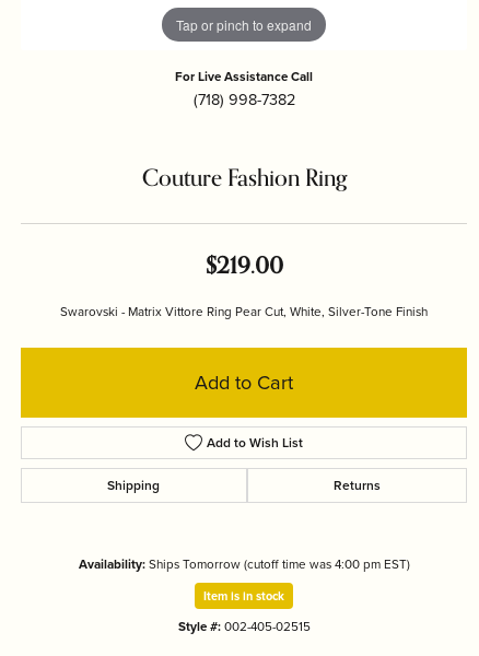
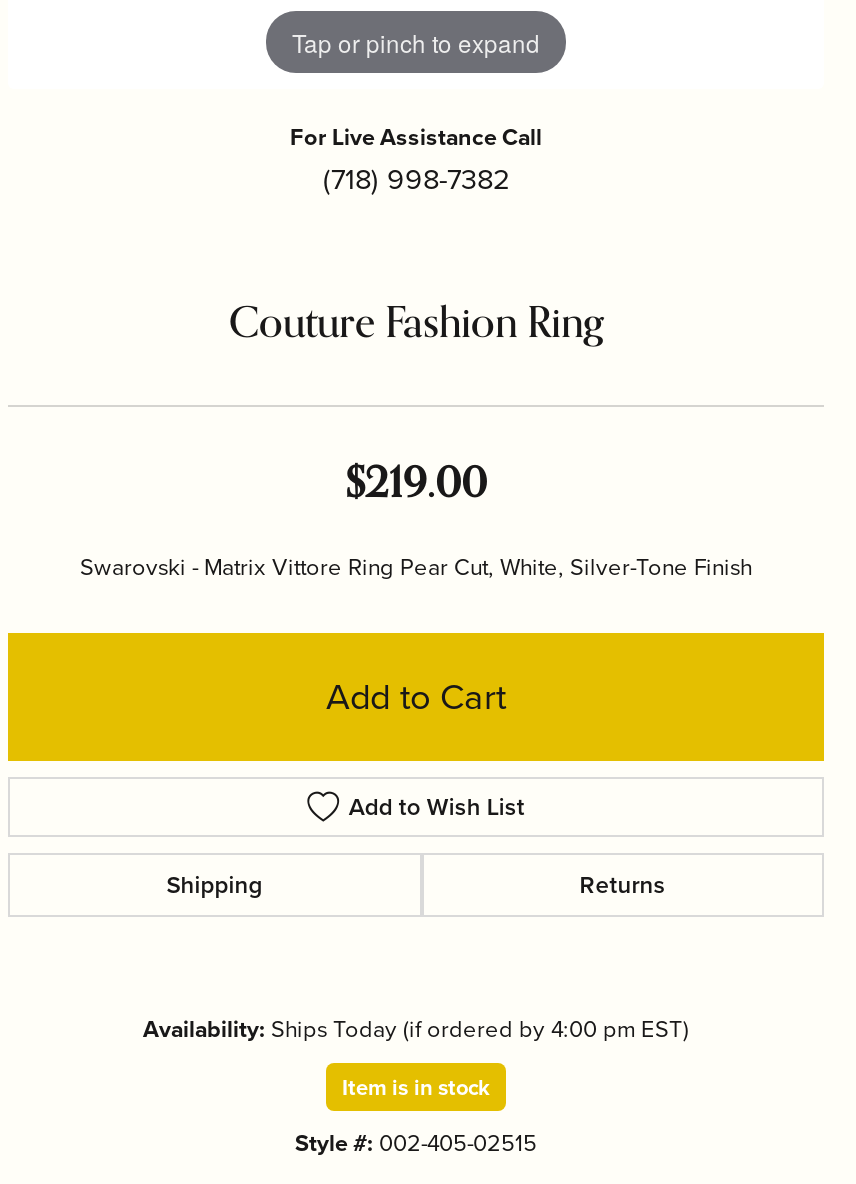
[78,554,410,574] Availability: Ships Tomorrow (cutoff time was 4:00 pm EST) -> [143,1011,689,1047] Availability: Ships Today (if ordered by 4:00 pm EST)

